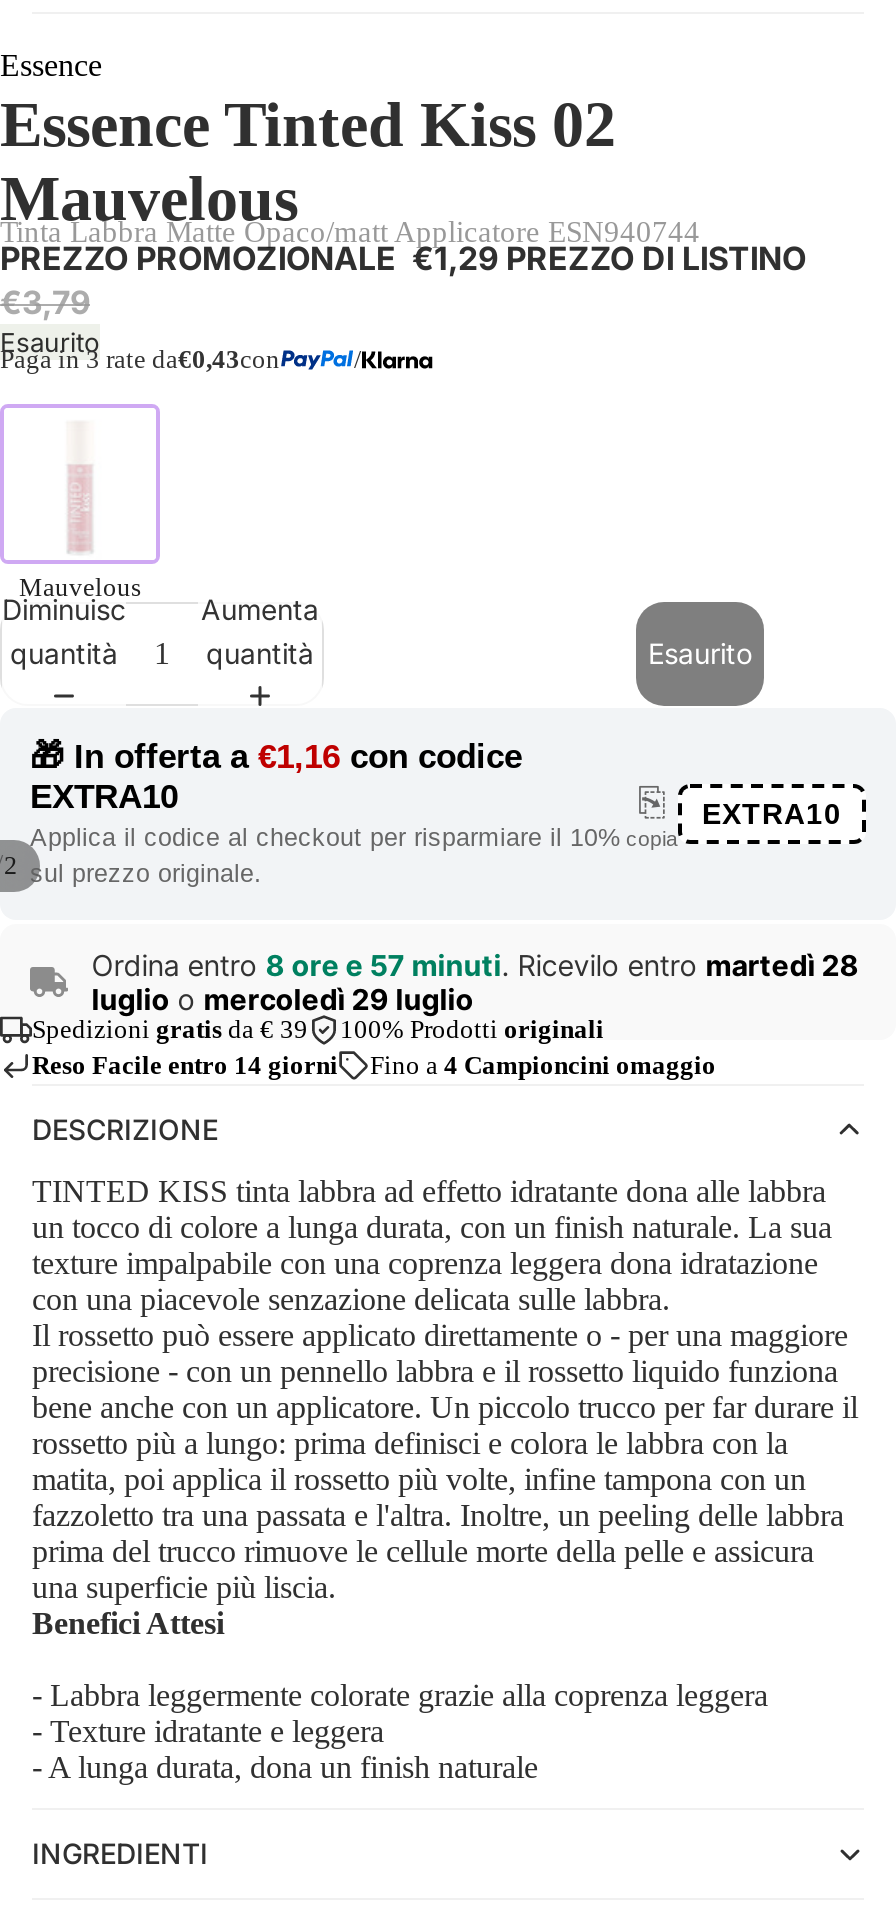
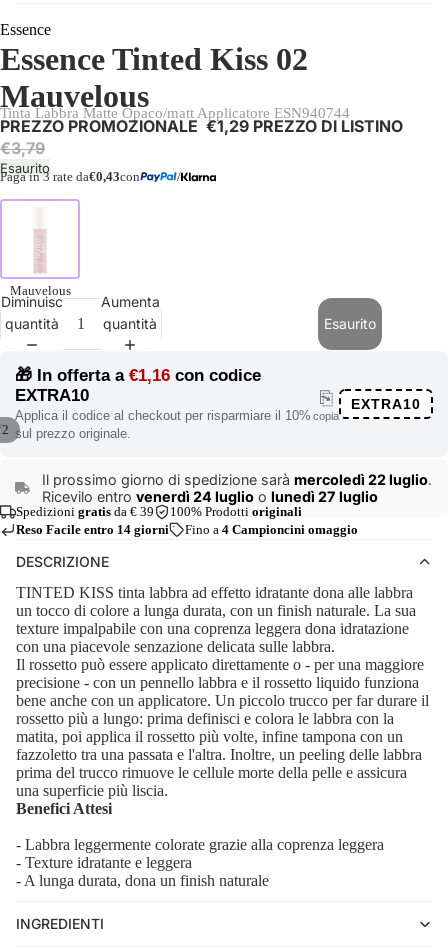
[92,948,860,1016] Ordina entro 8 ore e 57 minuti. Ricevilo entro martedì 28 | luglio o mercoledì 29 luglio -> [42,471,432,505] Il prossimo giorno di spedizione sarà mercoledì 22 luglio. | Ricevilo entro venerdì 24 luglio o lunedì 27 luglio

